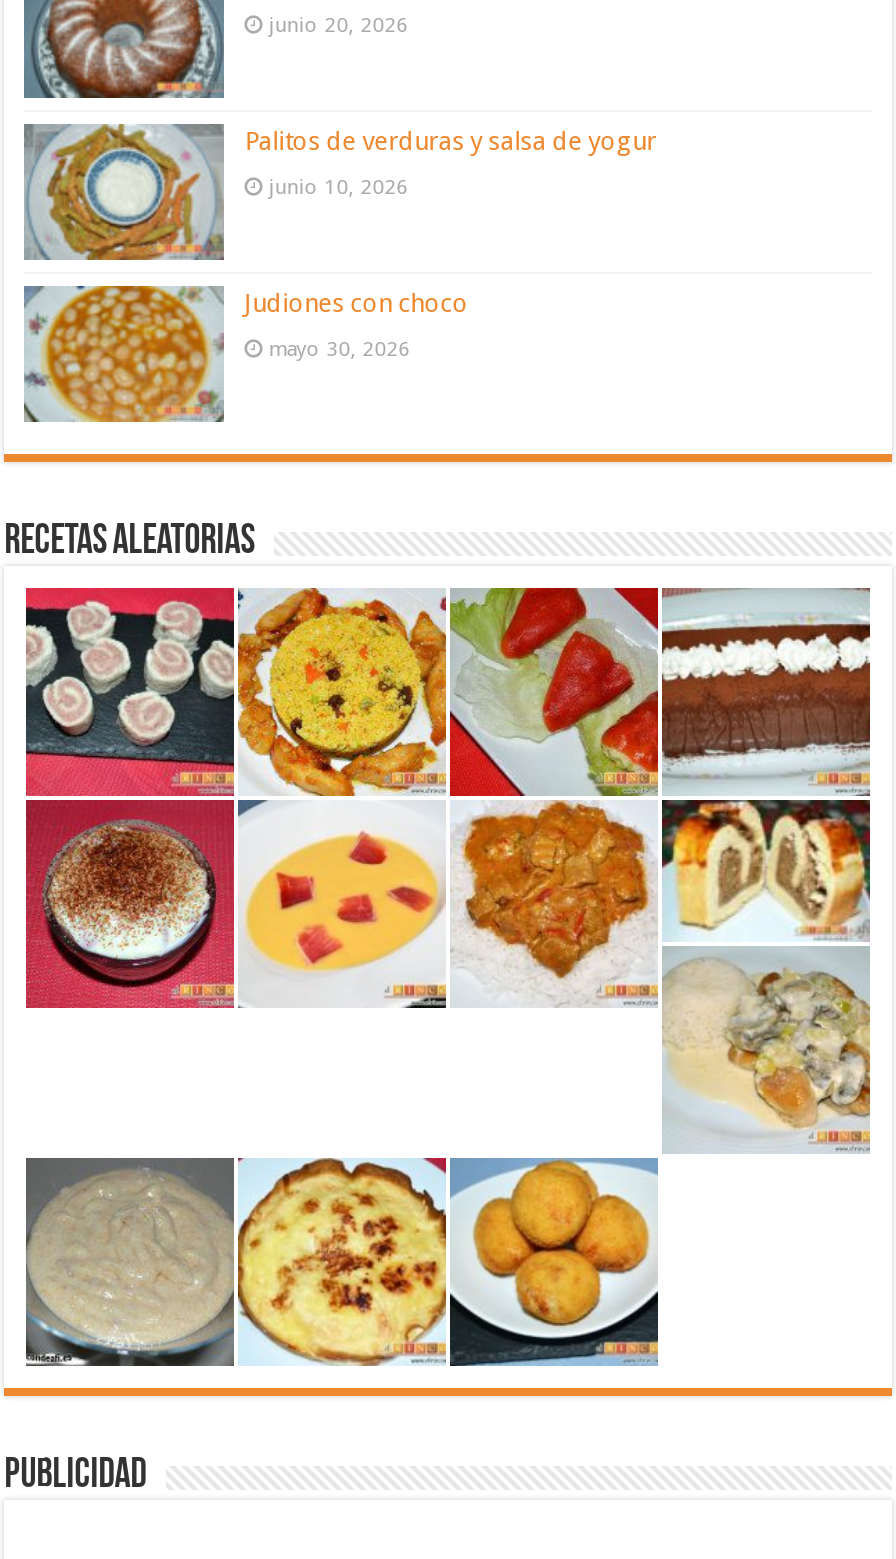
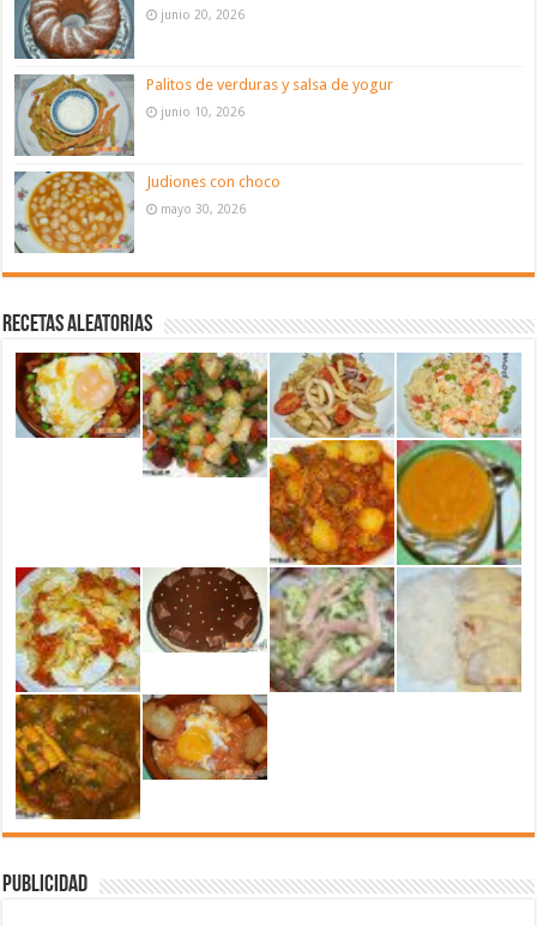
[24,586,872,1368] [image] -> [14,351,523,819] [image]

